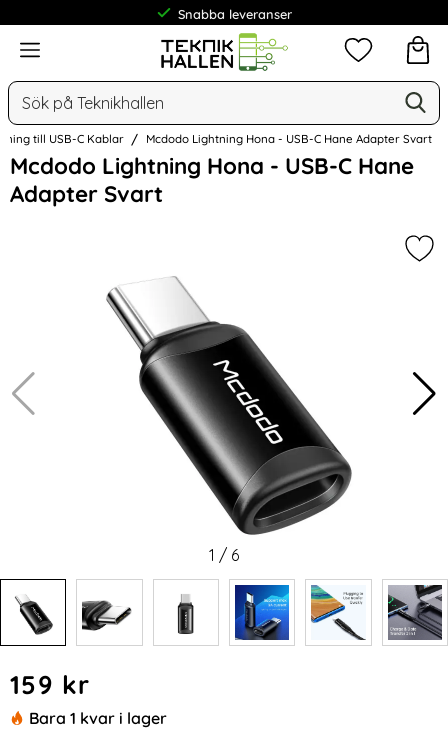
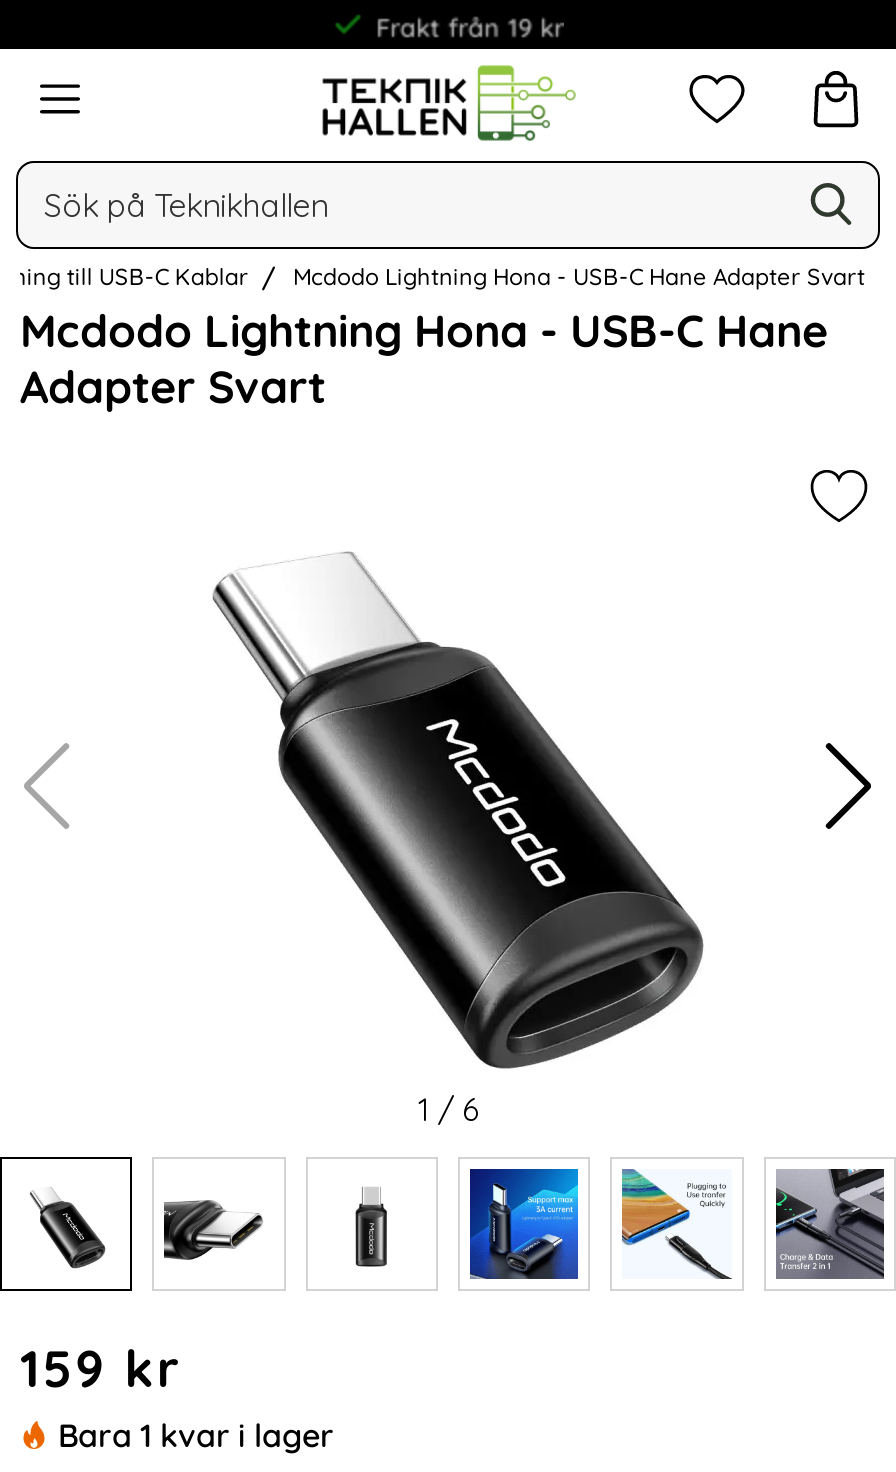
[178,5,292,21] Snabba leveranser -> [376,10,564,42] Frakt från 19 kr

